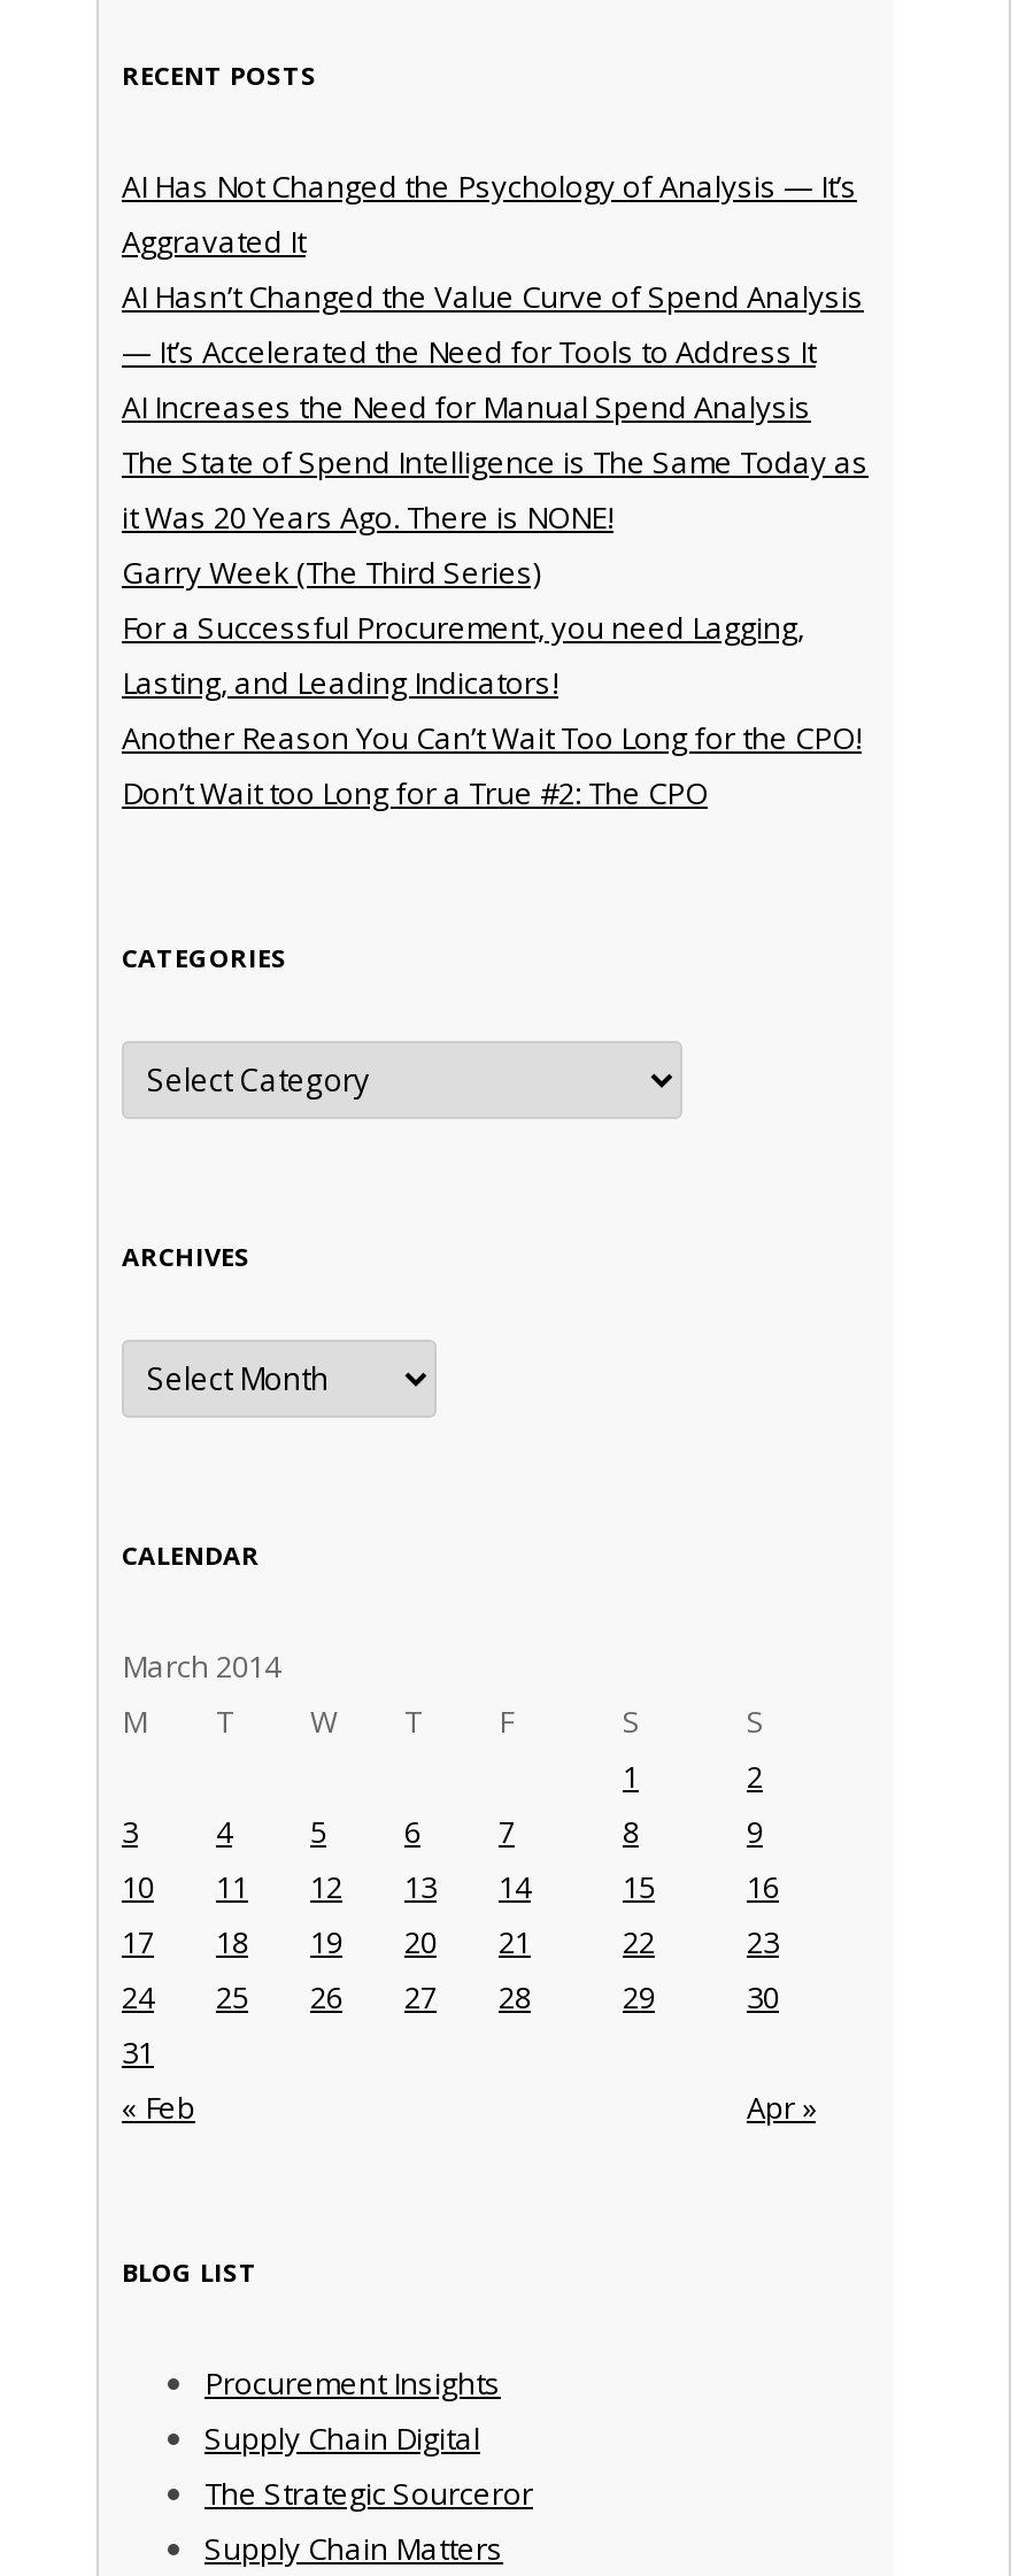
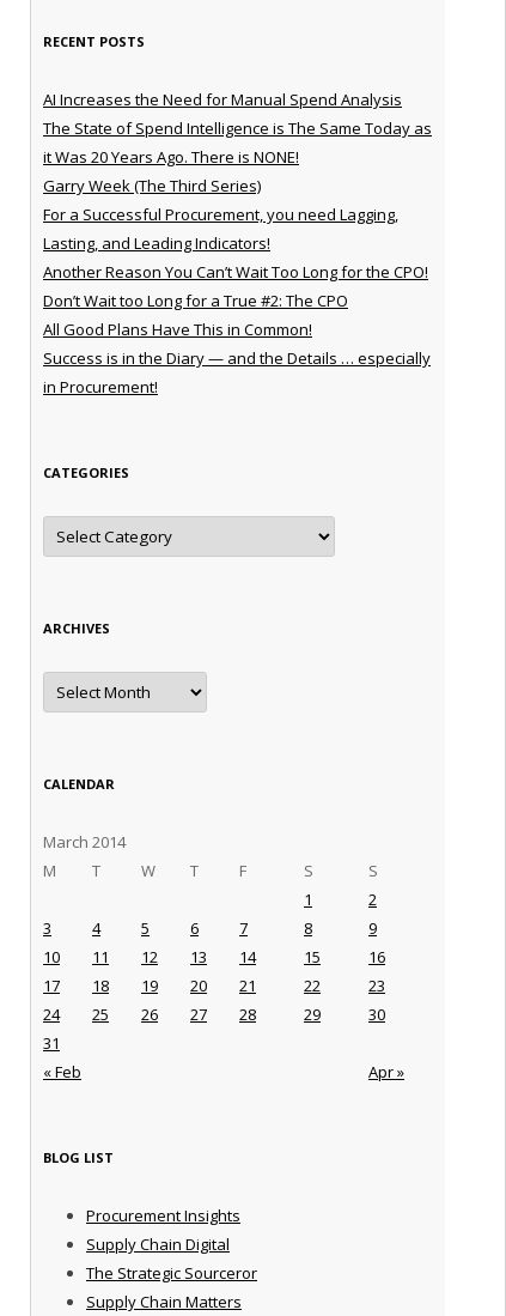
[122,165,864,372] AI Has Not Changed the Psychology of Analysis — It’s | Aggravated It | AI Hasn’t Changed the Value Curve of Spend Analysis | — It’s Accelerated the Need for Tools to Address It -> none
moved [122,385,869,813] -> [43,88,432,311]: AI Increases the Need for Manual Spend Analysis | The State of Spend Intelligence is The Same Today as | it Was 20 Years Ago. There is NONE! | Garry Week (The Third Series) | For a Successful Procurement, you need Lagging, | Lasting, and Leading Indicators! | Another Reason You Can’t Wait Too Long for the CPO! | Don’t Wait too Long for a True #2: The CPO
none -> [43,318,431,397] All Good Plans Have This in Common! | Success is in the Diary — and the Details … especially | in Procurement!

